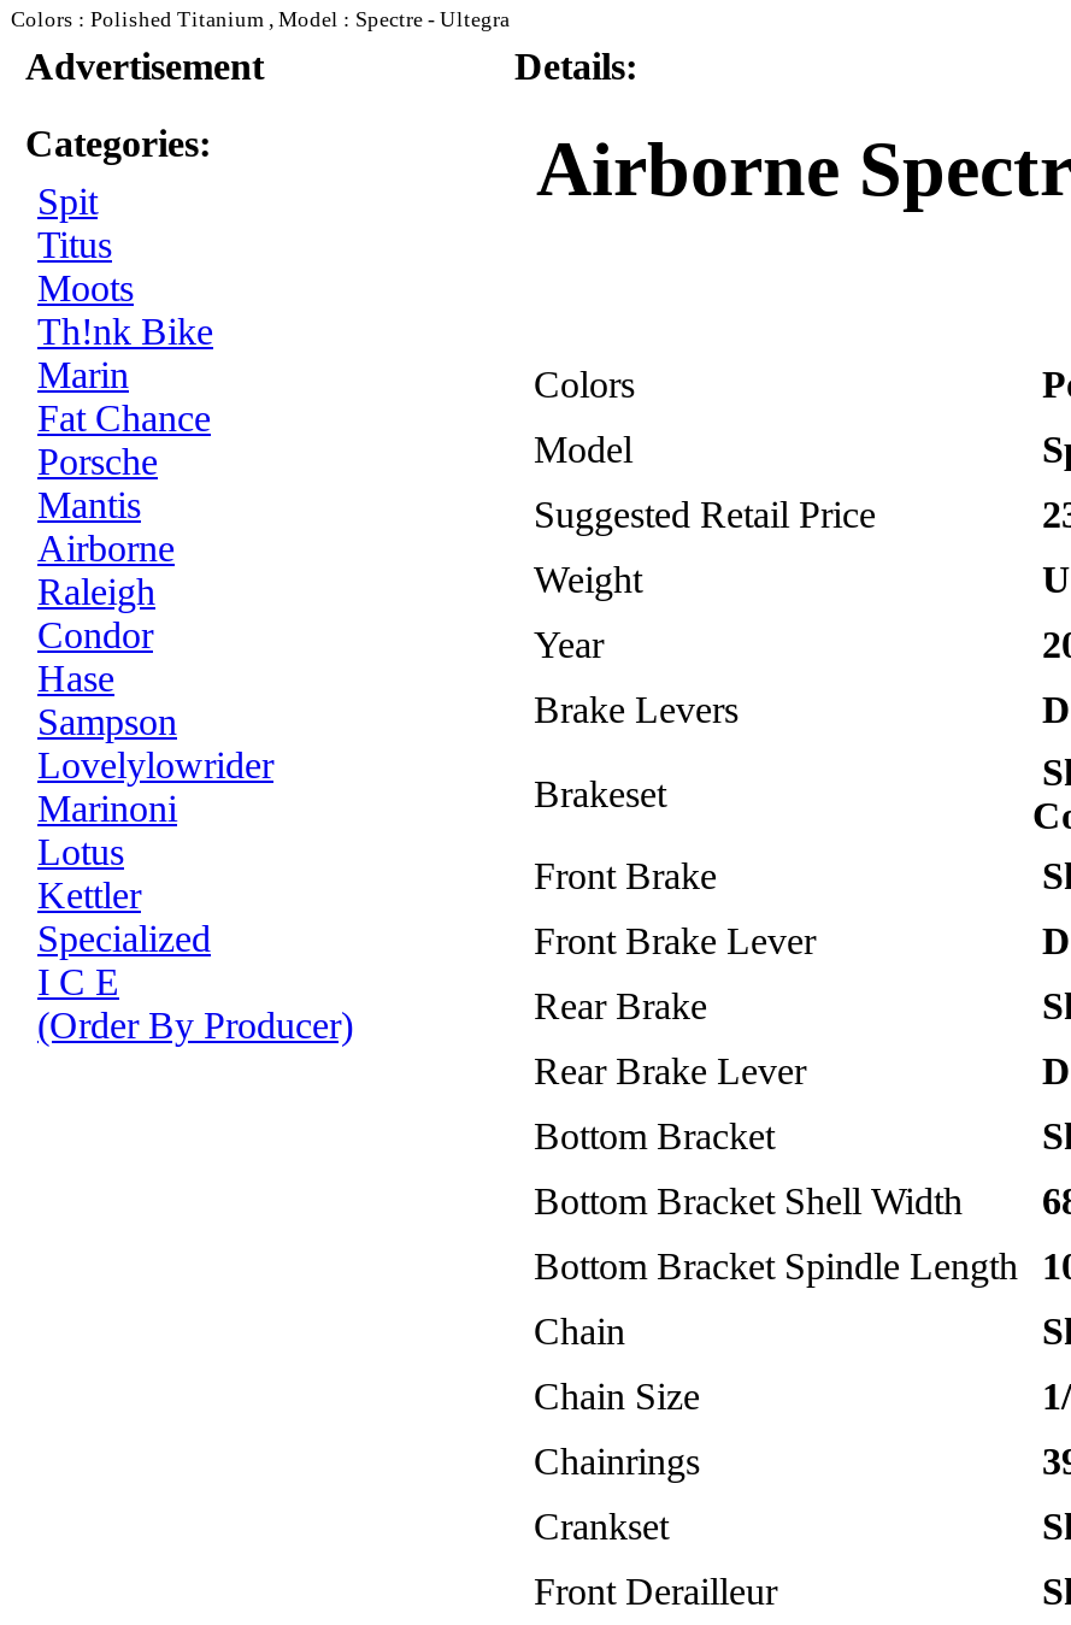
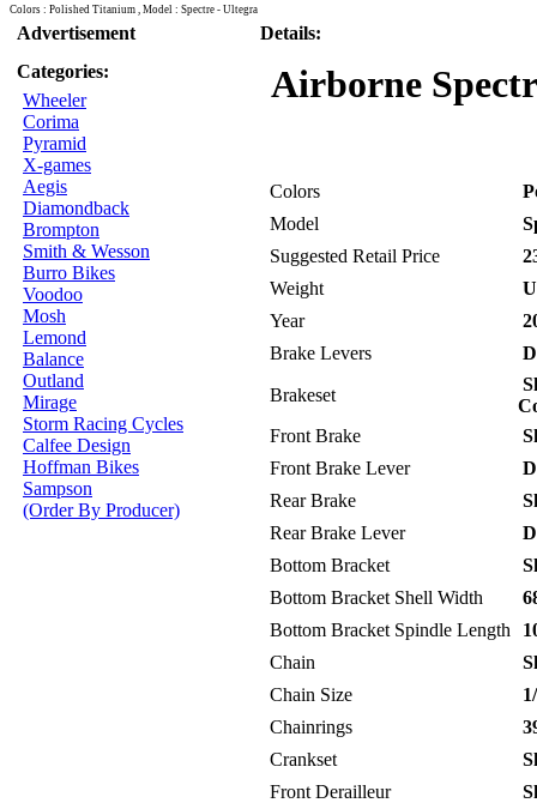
[37,181,213,699] Spit | Titus | Moots | Th!nk Bike | Marin | Fat Chance | Porsche | Mantis | Airborne | Raleigh | Condor | Hase -> [23,90,183,477] Wheeler | Corima | Pyramid | X-games | Aegis | Diamondback | Brompton | Smith & Wesson | Burro Bikes | Voodoo | Mosh | Lemond | Balance | Outland | Mirage | Storm Racing Cycles | Calfee Design | Hoffman Bikes
moved [37,701,177,742] -> [23,478,92,499]: Sampson
[37,744,273,1002] Lovelylowrider | Marinoni | Lotus | Kettler | Specialized | I C E -> none

